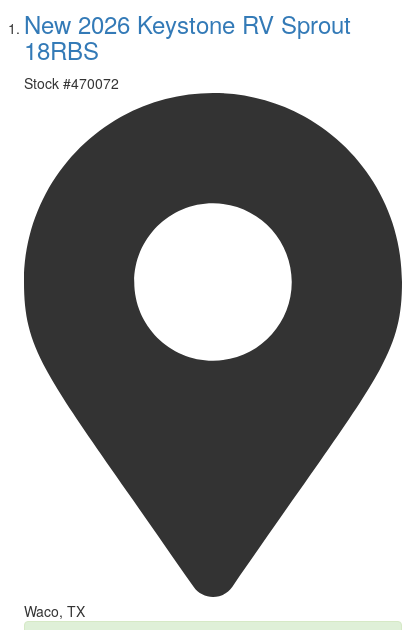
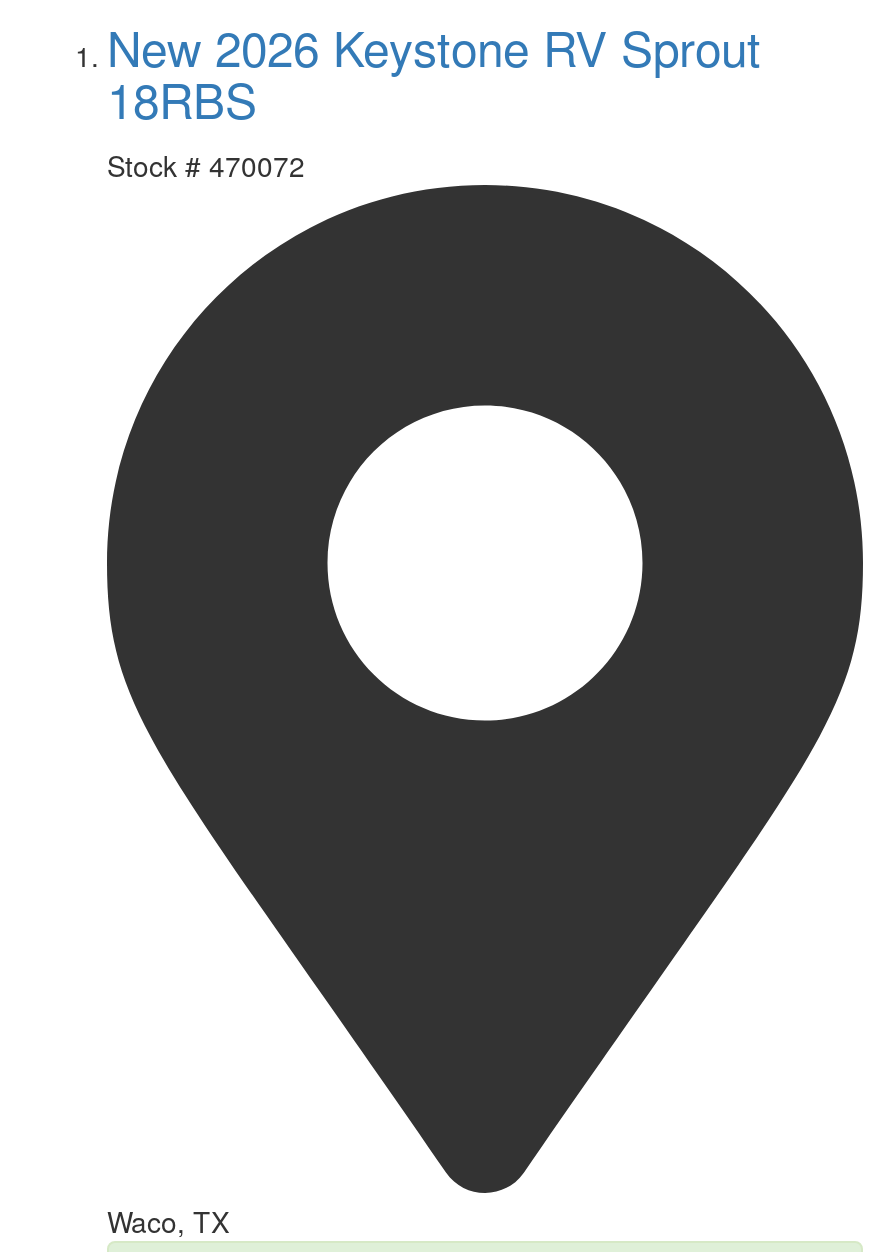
[24,73,119,93] Stock #470072 -> [107,145,305,185] Stock # 470072

